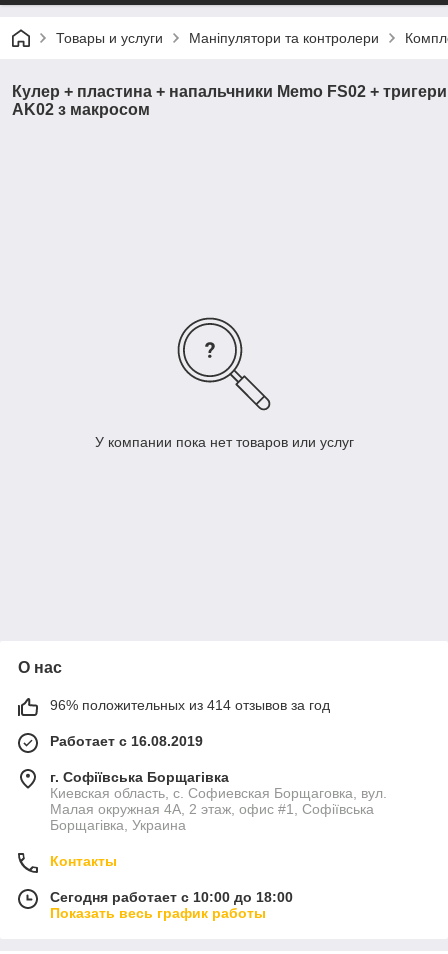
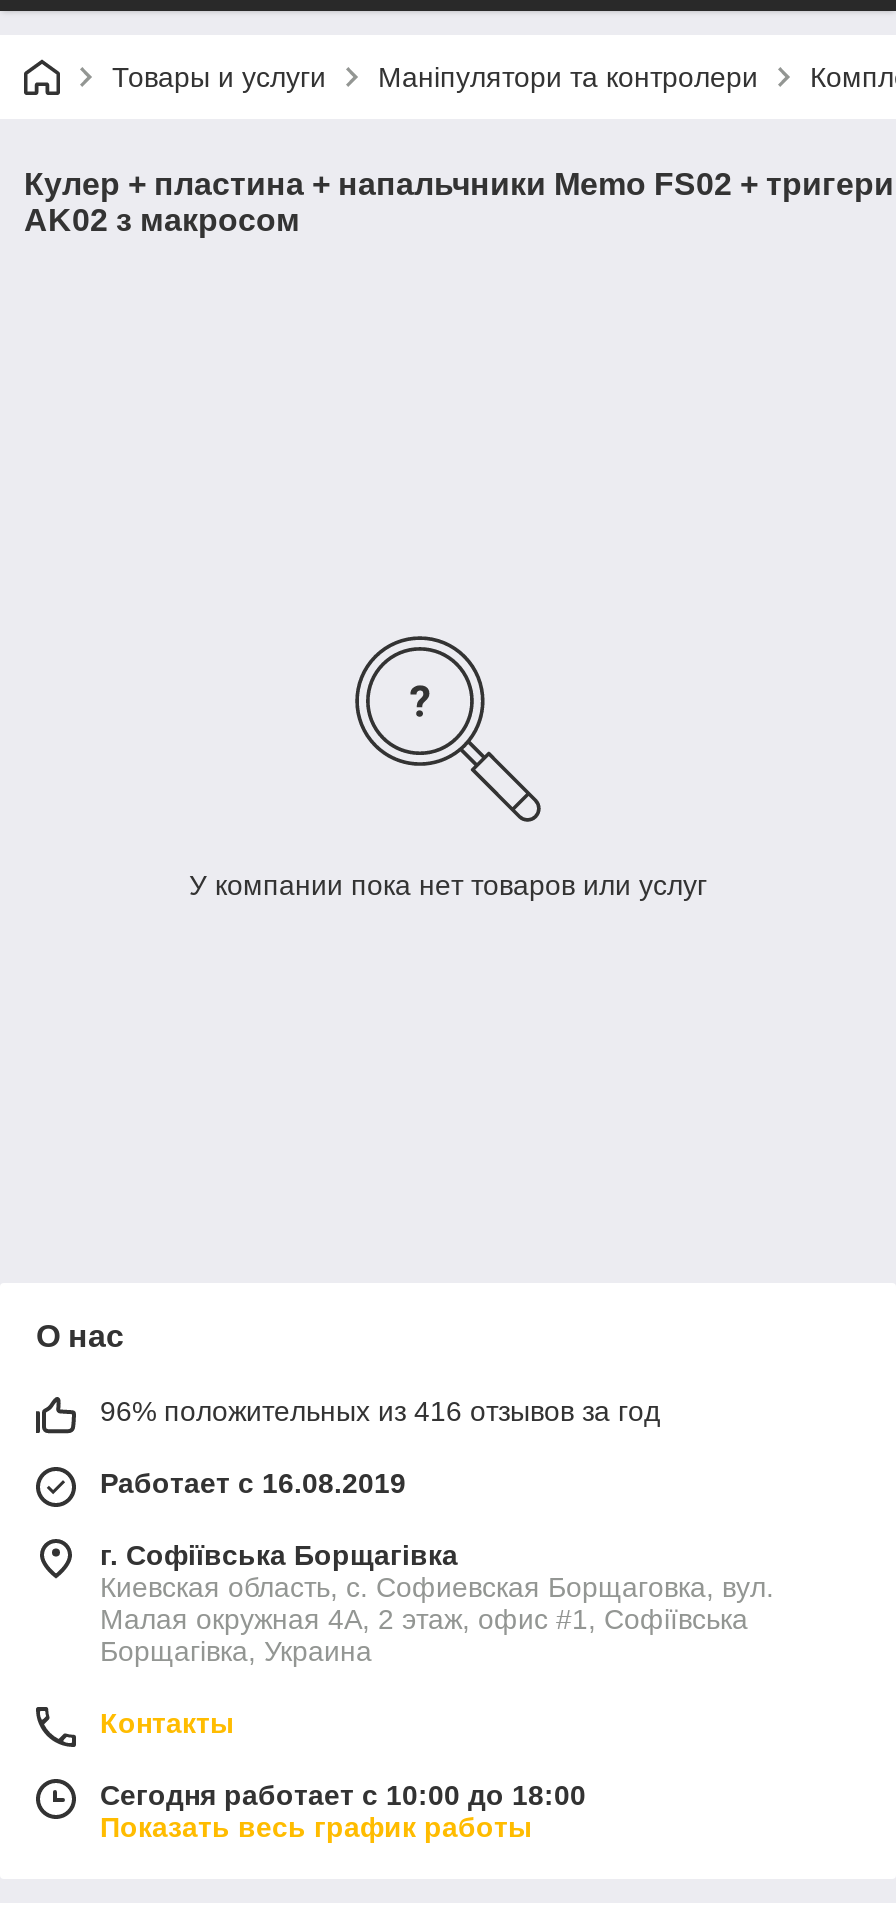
[50,697,330,713] 96% положительных из 414 отзывов за год -> [100,1396,660,1428] 96% положительных из 416 отзывов за год

